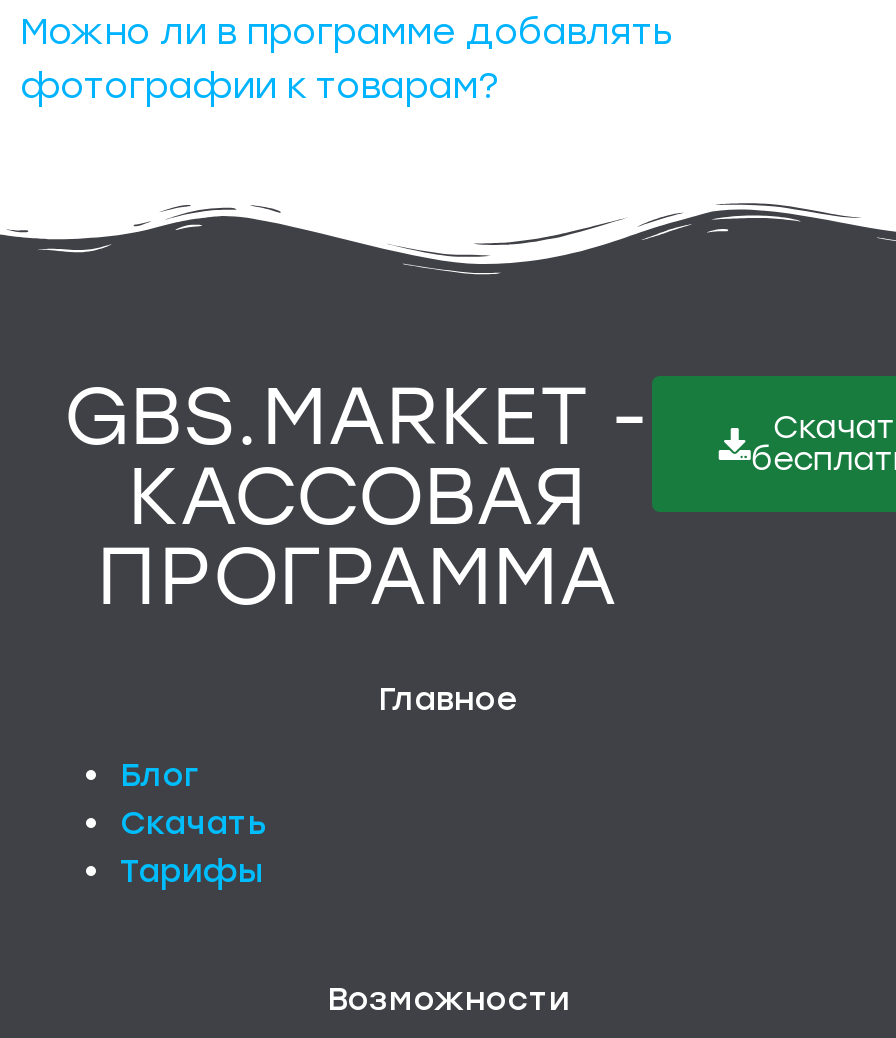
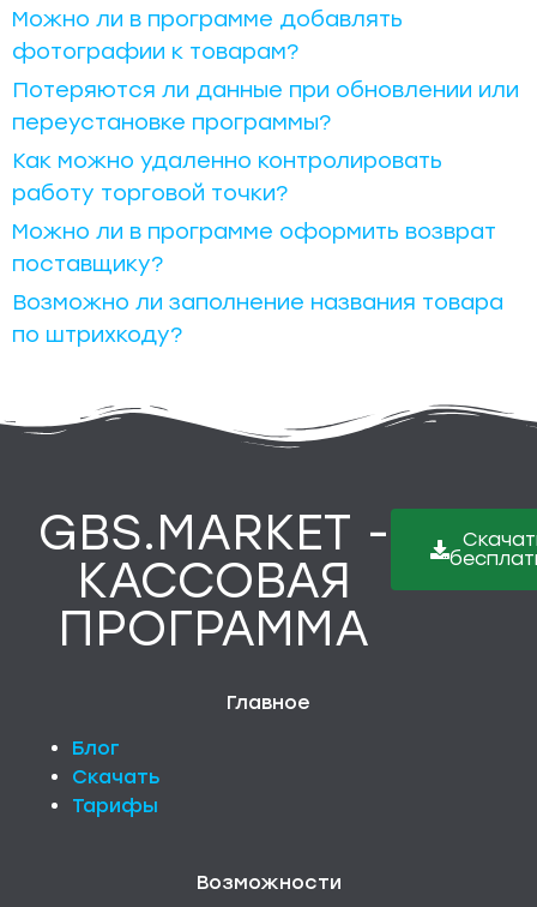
none -> [12,76,519,347] Потеряются ли данные при обновлении или | переустановке программы? | Как можно удаленно контролировать | работу торговой точки? | Можно ли в программе оформить возврат | поставщику? | Возможно ли заполнение названия товара | по штрихкоду?

